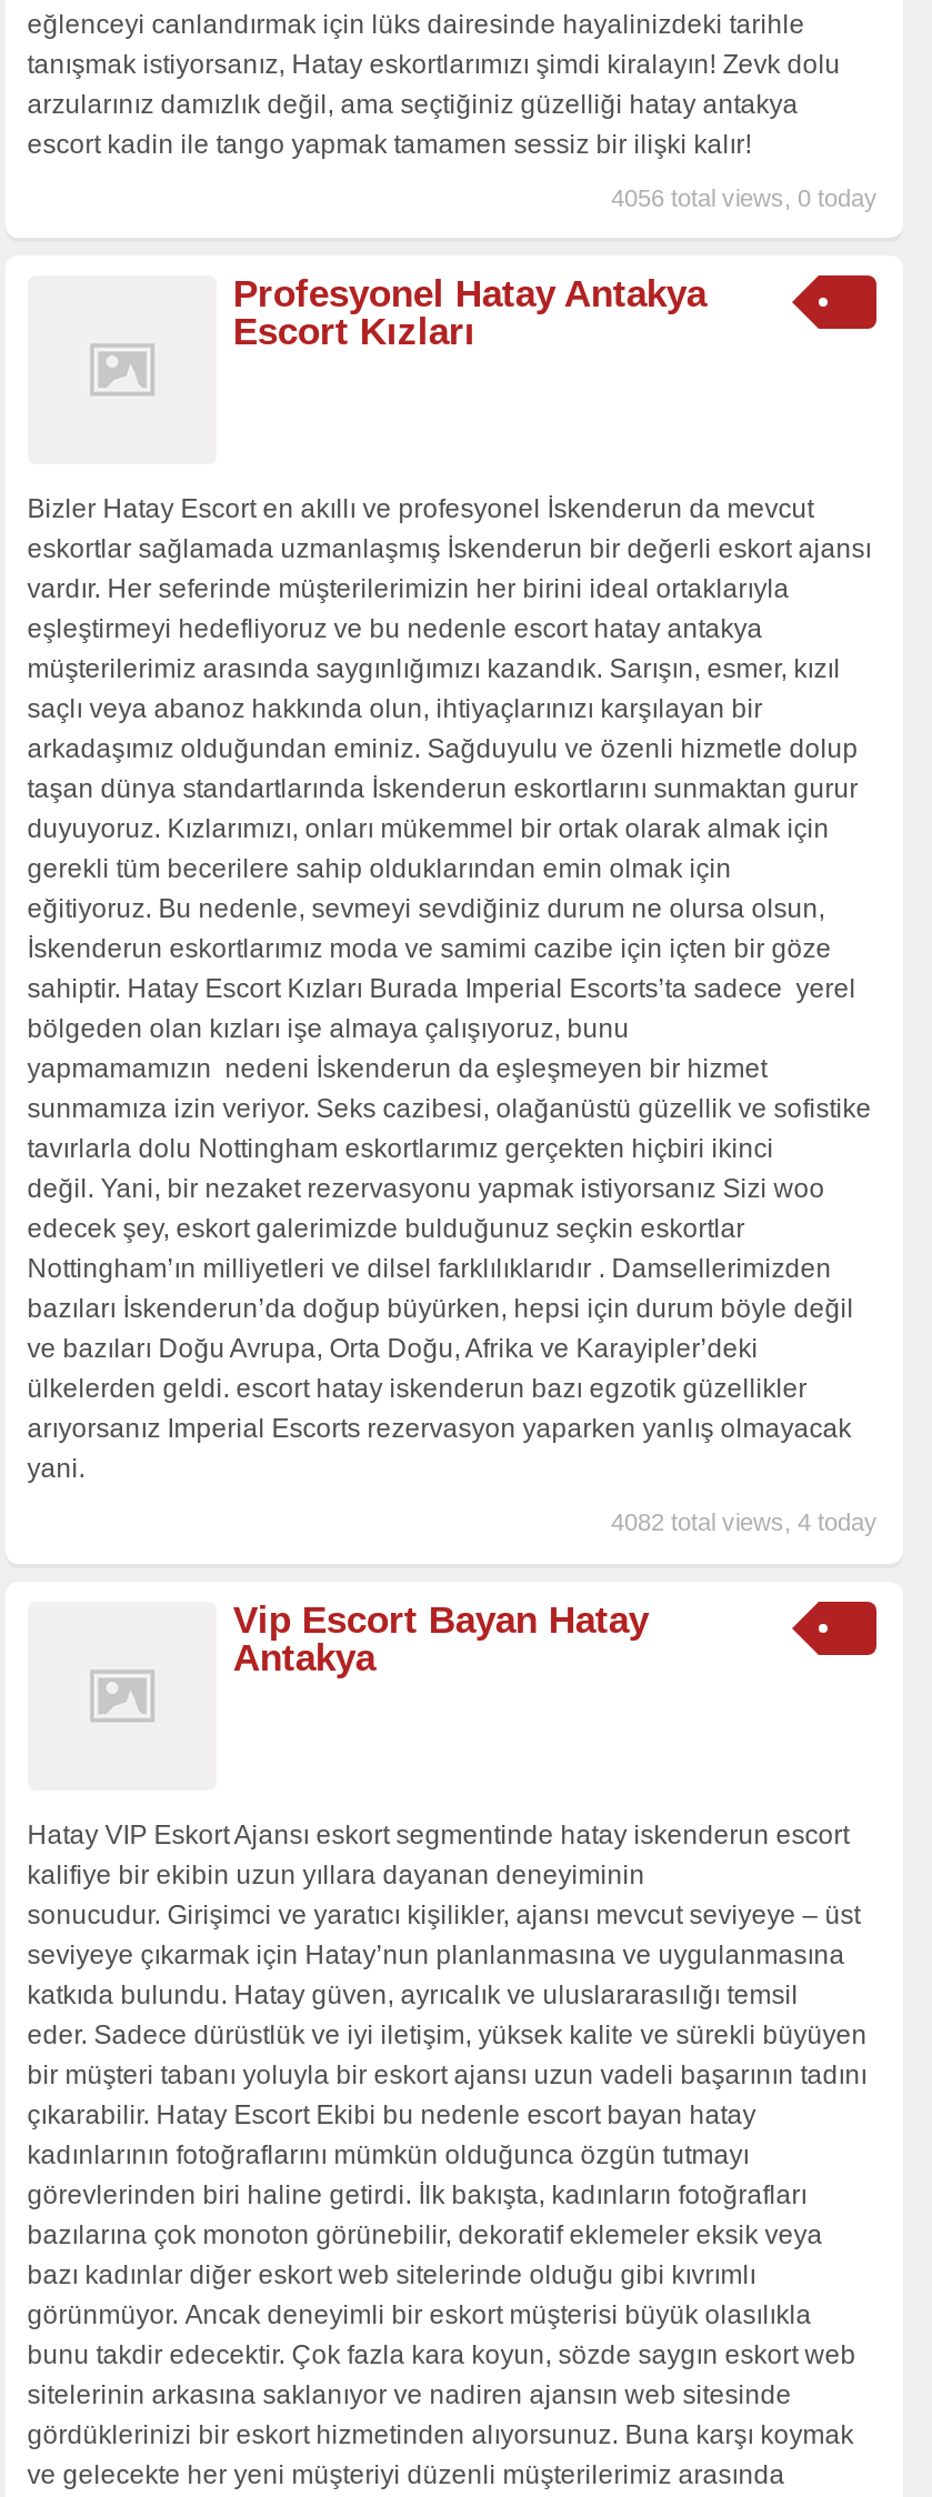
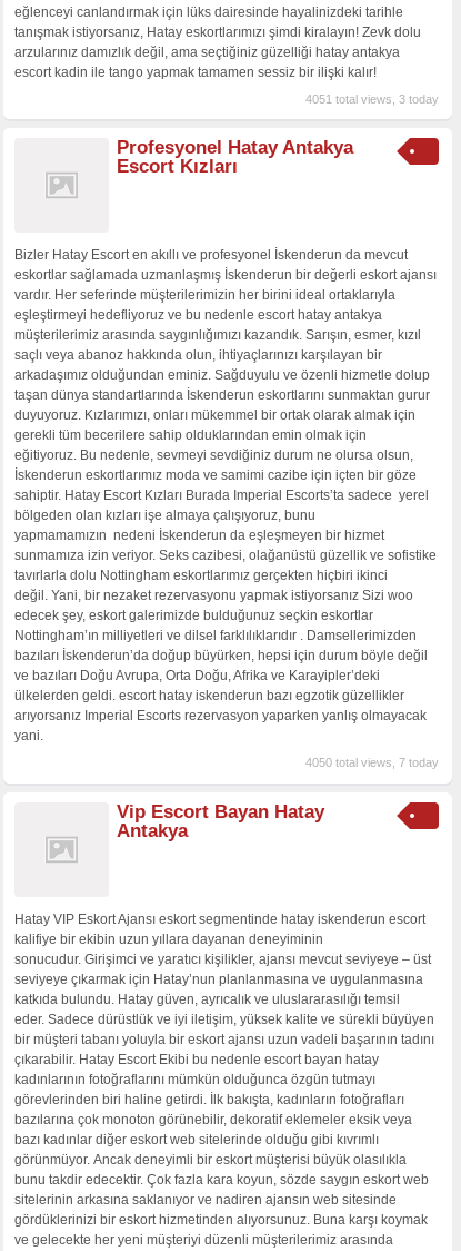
[611,183,877,210] 4056 total views, 0 today -> [306,92,439,105] 4051 total views, 3 today
[611,1509,877,1536] 4082 total views, 4 today -> [306,756,439,769] 4050 total views, 7 today

